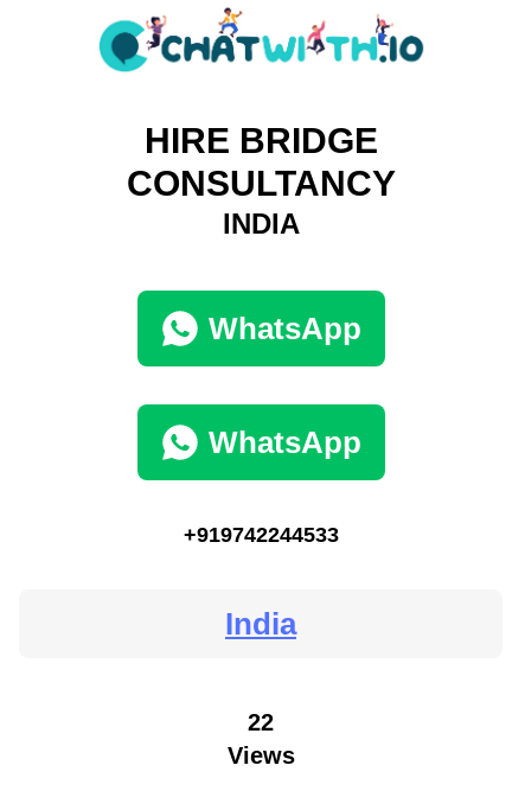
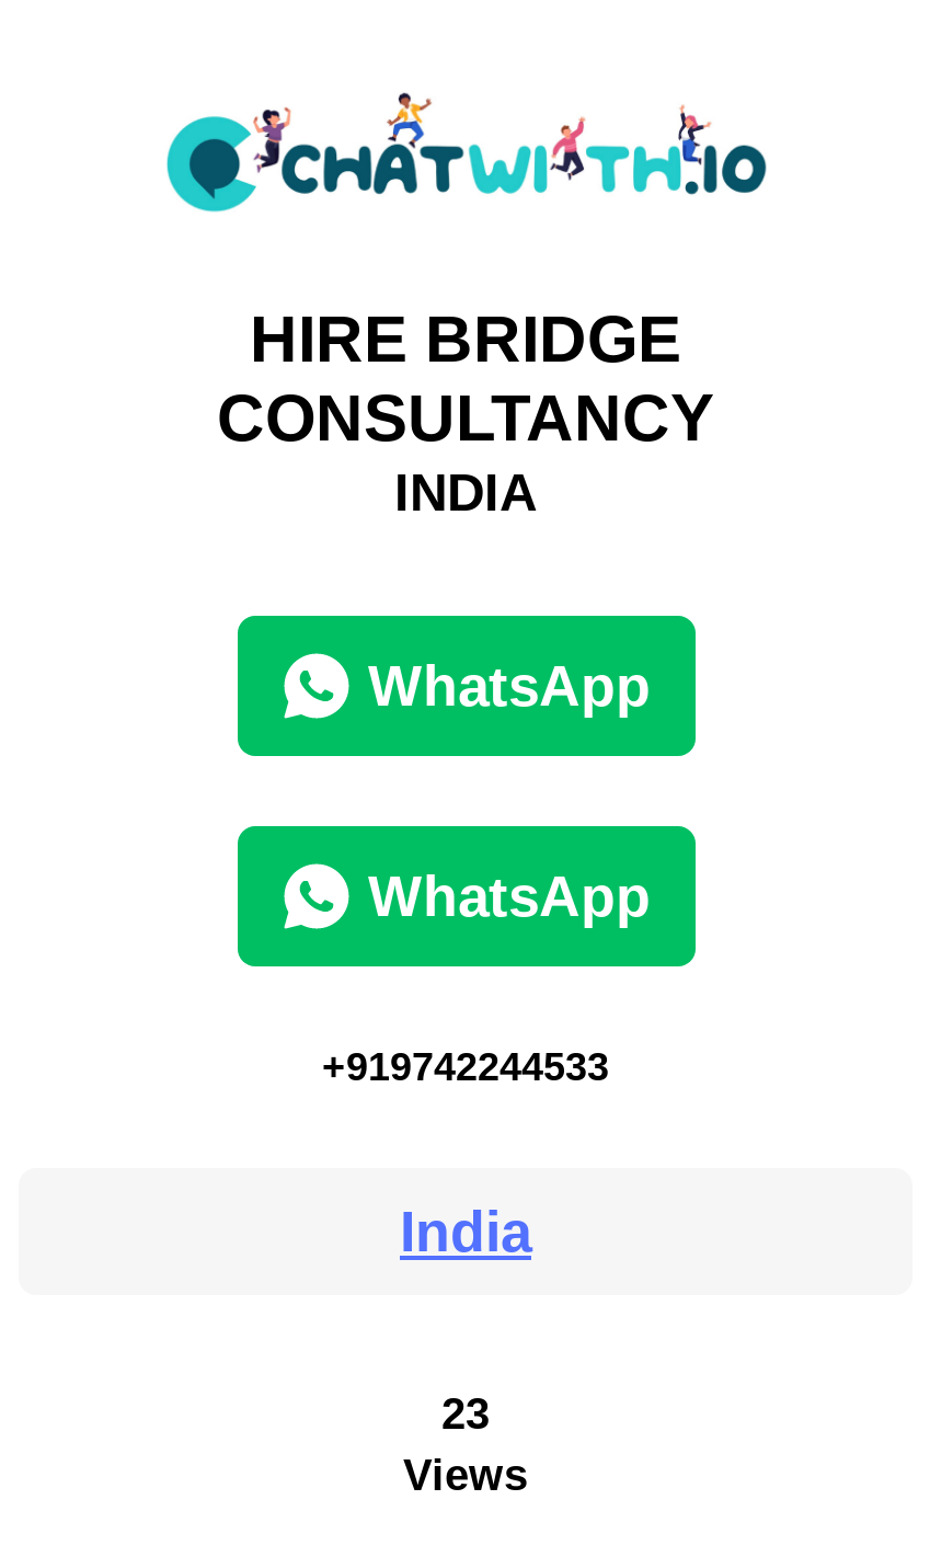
[248,709,274,735] 22 -> [441,1389,490,1437] 23

